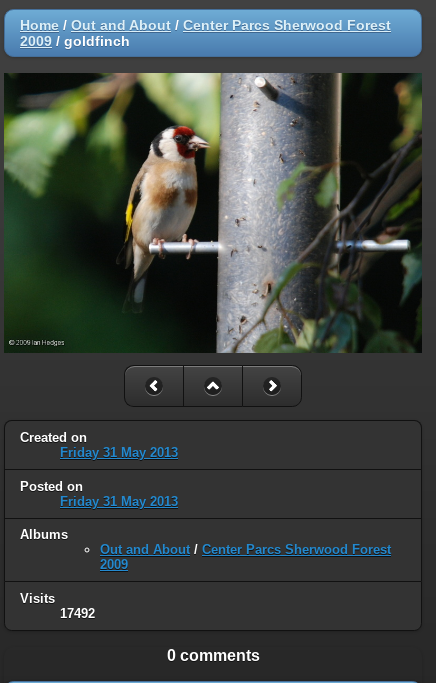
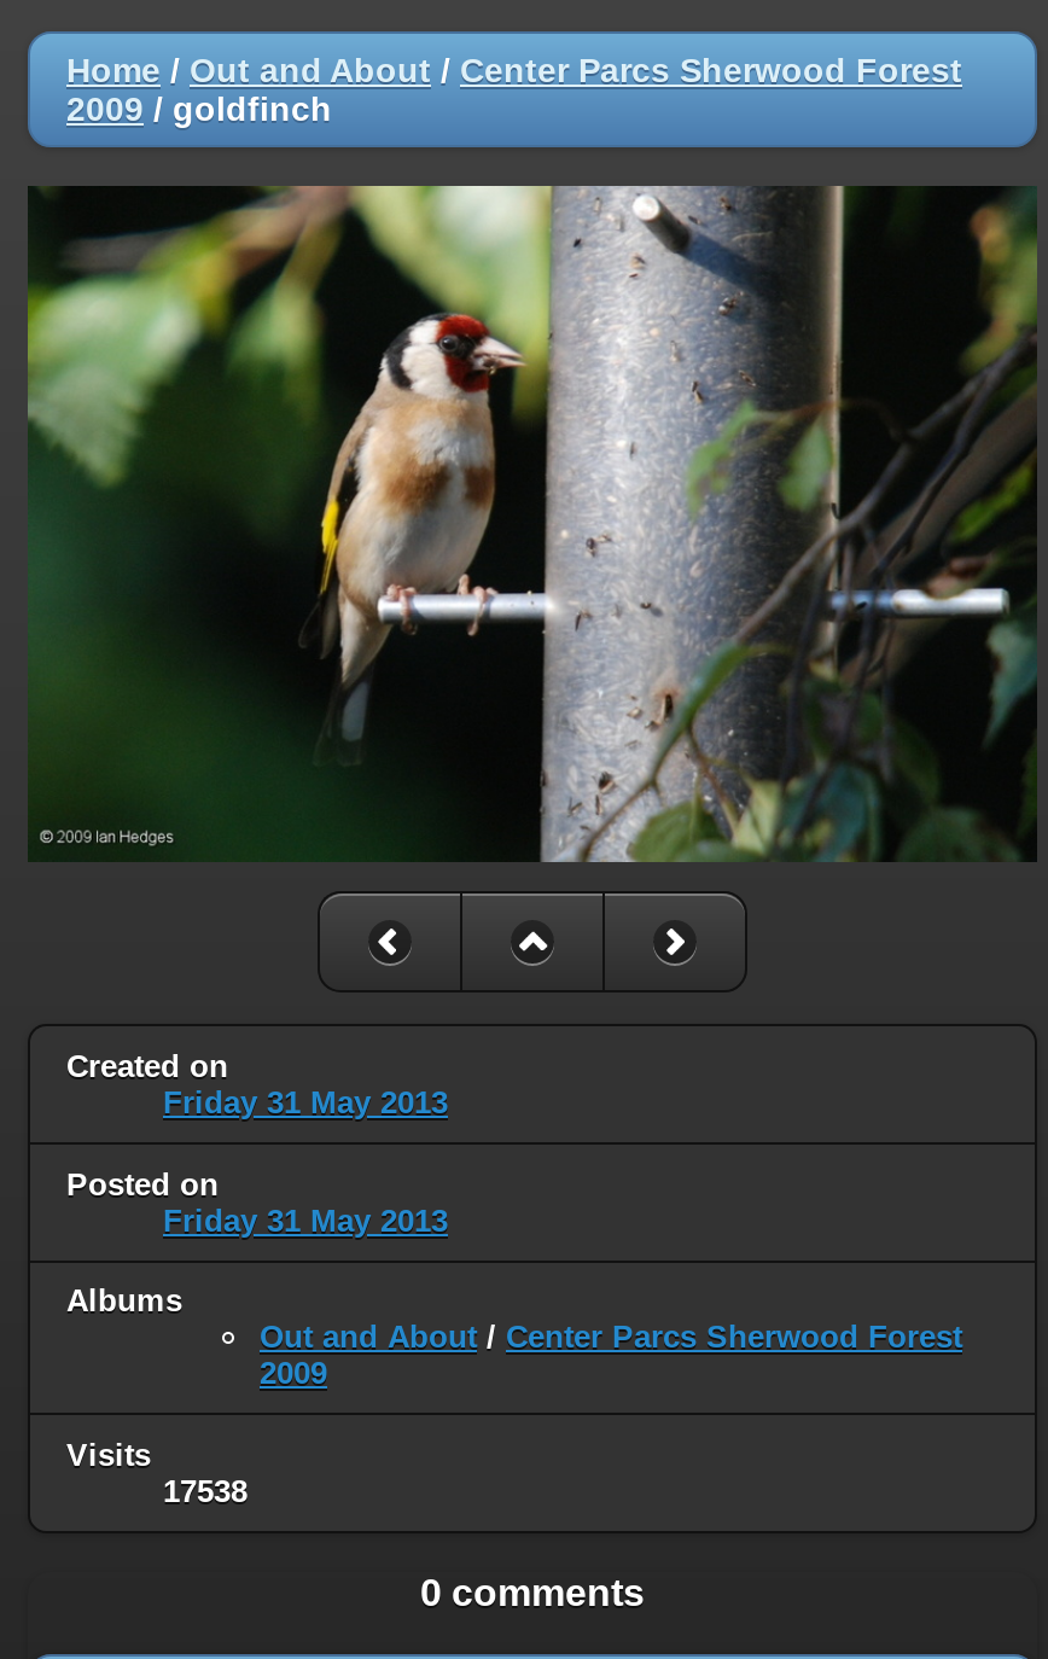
[60,606,95,621] 17492 -> [163,1474,248,1510] 17538

